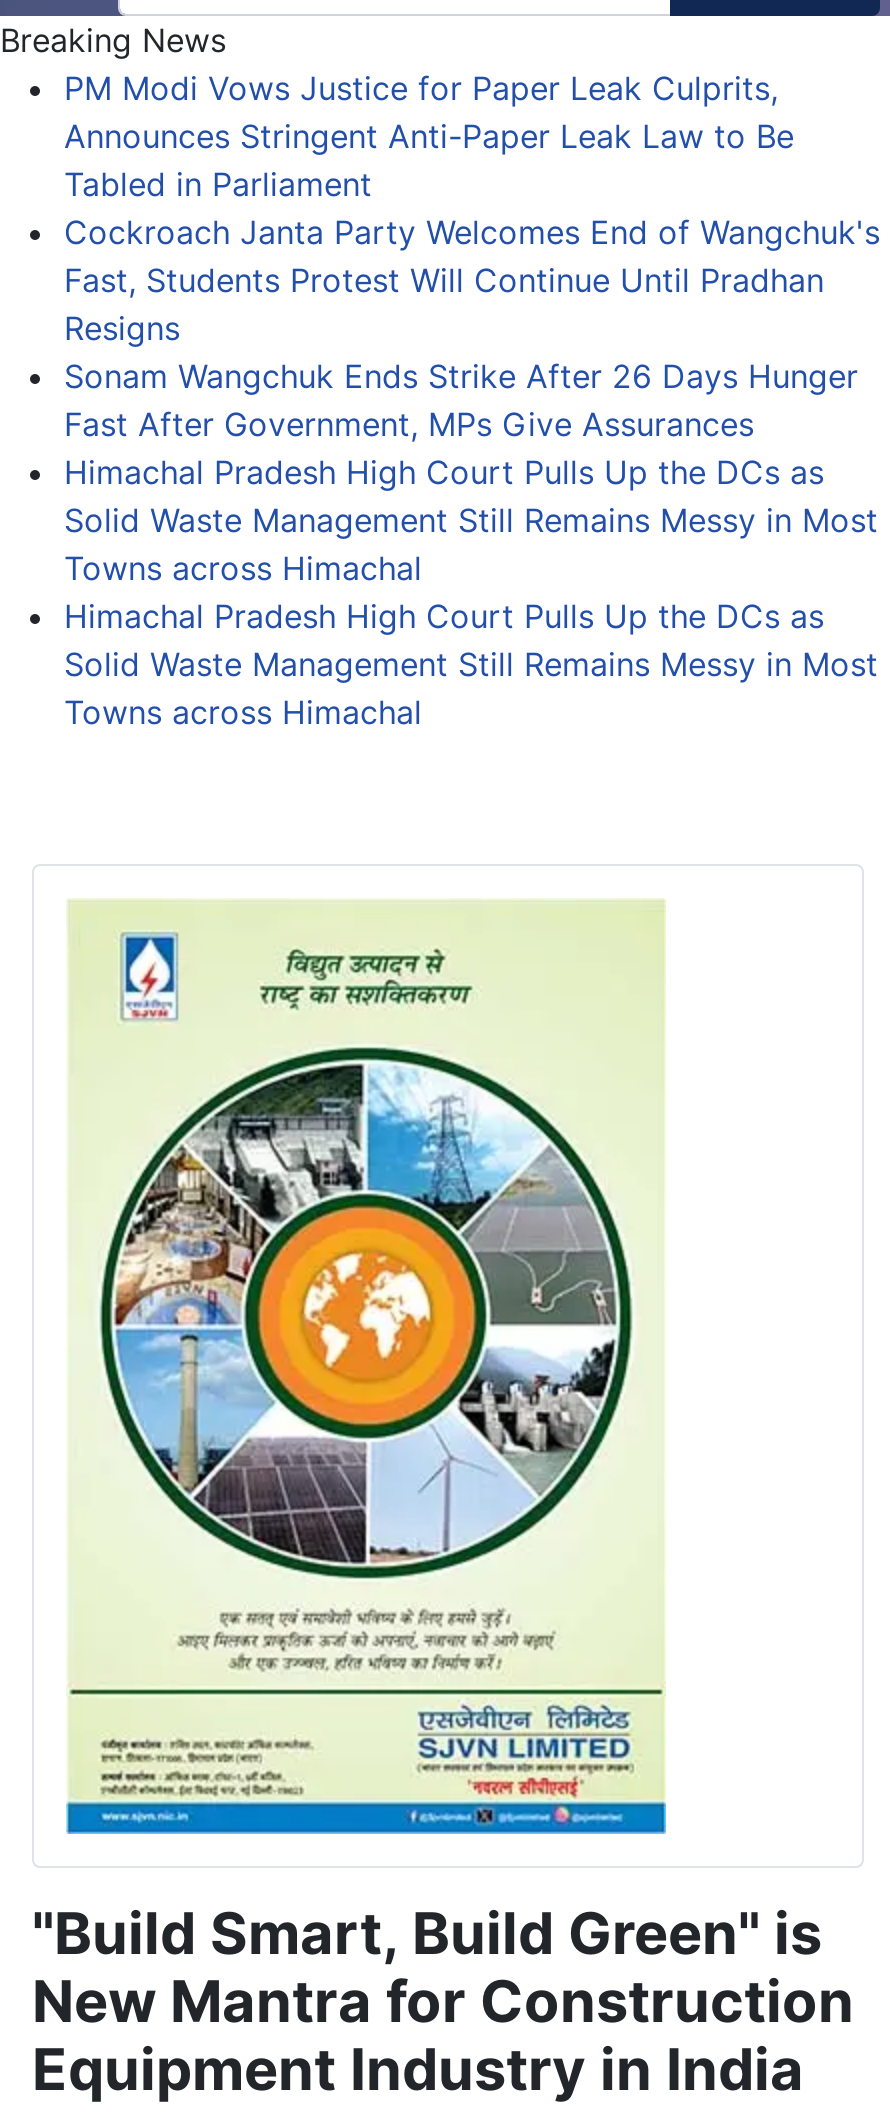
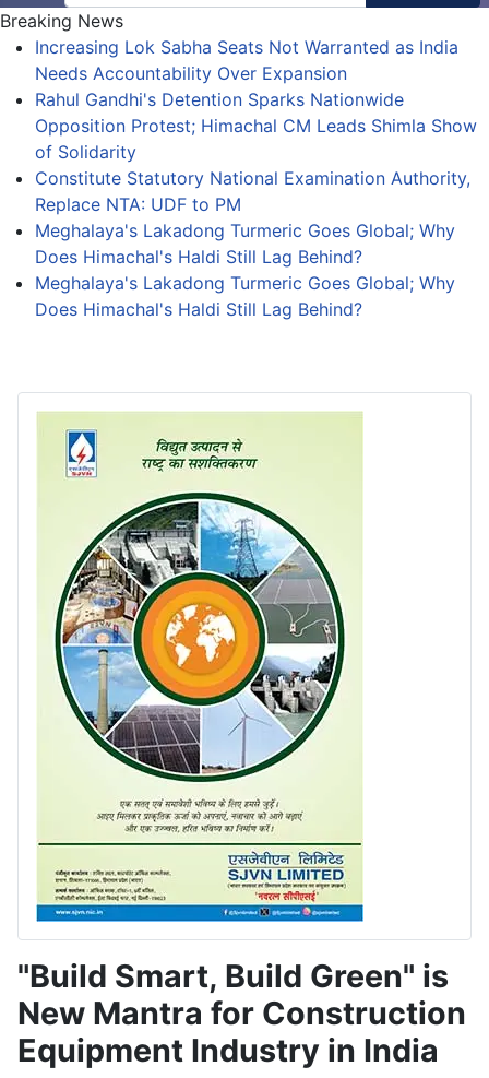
[64,69,880,733] PM Modi Vows Justice for Paper Leak Culprits, | Announces Stringent Anti-Paper Leak Law to Be | Tabled in Parliament | Cockroach Janta Party Welcomes End of Wangchuk's | Fast, Students Protest Will Continue Until Pradhan | Resigns | Sonam Wangchuk Ends Strike After 26 Days Hunger | Fast After Government, MPs Give Assurances | Himachal Pradesh High Court Pulls Up the DCs as | Solid Waste Management Still Remains Messy in Most | Towns across Himachal | Himachal Pradesh High Court Pulls Up the DCs as | Solid Waste Management Still Remains Messy in Most | Towns across Himachal -> [35,36,477,320] Increasing Lok Sabha Seats Not Warranted as India | Needs Accountability Over Expansion | Rahul Gandhi's Detention Sparks Nationwide | Opposition Protest; Himachal CM Leads Shimla Show | of Solidarity | Constitute Statutory National Examination Authority, | Replace NTA: UDF to PM | Meghalaya's Lakadong Turmeric Goes Global; Why | Does Himachal's Haldi Still Lag Behind? | Meghalaya's Lakadong Turmeric Goes Global; Why | Does Himachal's Haldi Still Lag Behind?

